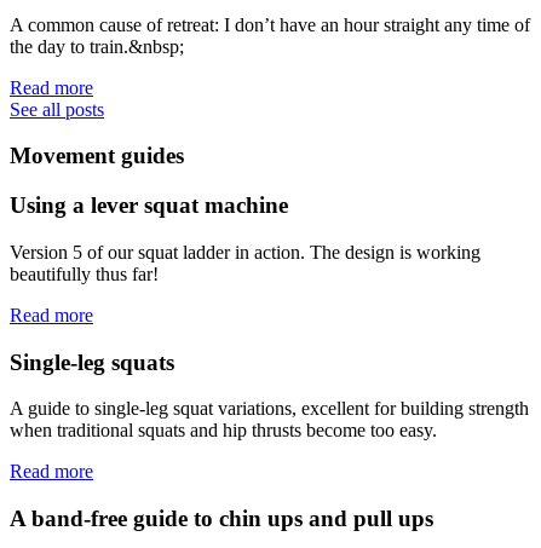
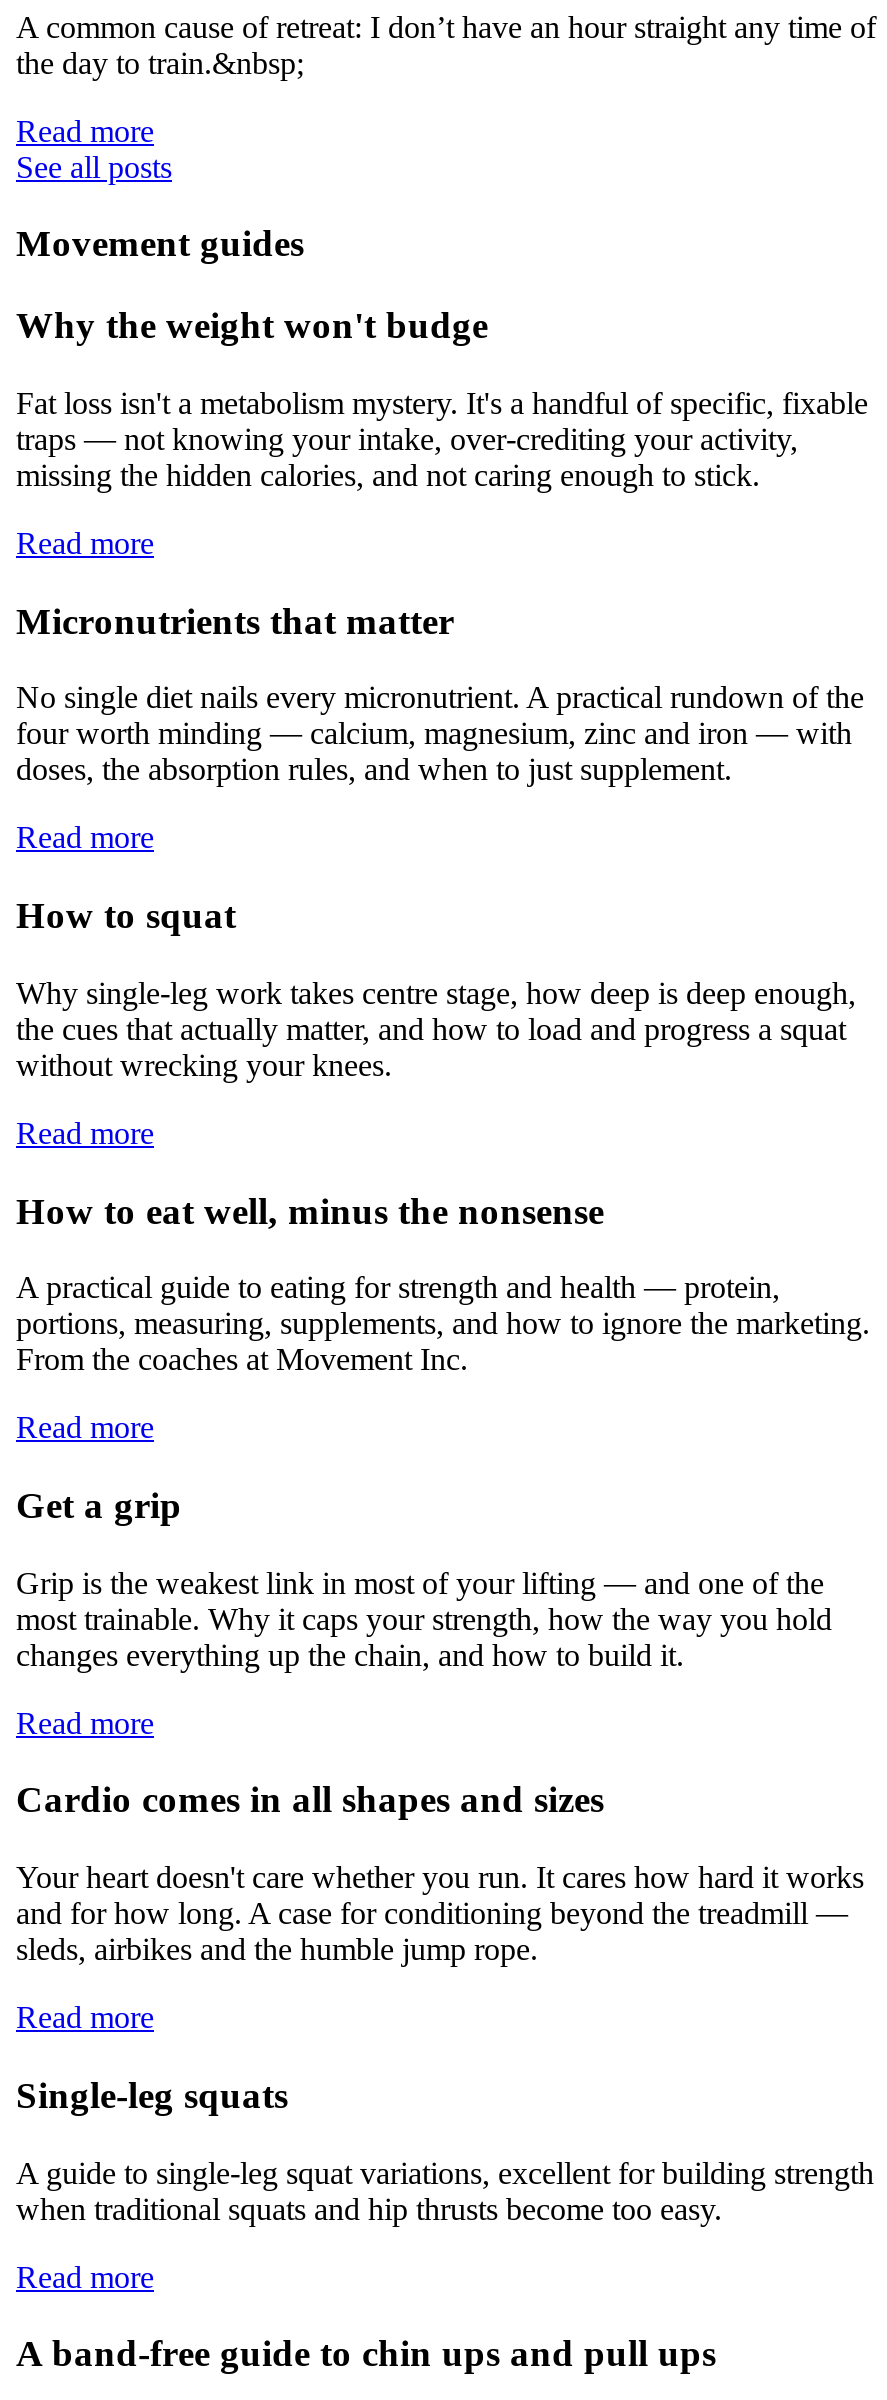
[10,193,480,284] Using a lever squat machine | Version 5 of our squat ladder in action. The design is working | beautifully thus far! -> [16,304,870,1966] Why the weight won't budge | Fat loss isn't a metabolism mystery. It's a handful of specific, fixable | traps — not knowing your intake, over-crediting your activity, | missing the hidden calories, and not caring enough to stick. | Read more | Micronutrients that matter | No single diet nails every micronutrient. A practical rundown of the | four worth minding — calcium, magnesium, zinc and iron — with | doses, the absorption rules, and when to just supplement. | Read more | How to squat | Why single-leg work takes centre stage, how deep is deep enough, | the cues that actually matter, and how to load and progress a squat | without wrecking your knees. | Read more | How to eat well, minus the nonsense | A practical guide to eating for strength and health — protein, | portions, measuring, supplements, and how to ignore the marketing. | From the coaches at Movement Inc. | Read more | Get a grip | Grip is the weakest link in most of your lifting — and one of the | most trainable. Why it caps your strength, how the way you hold | changes everything up the chain, and how to build it. | Read more | Cardio comes in all shapes and sizes | Your heart doesn't care whether you run. It cares how hard it works | and for how long. A case for conditioning beyond the treadmill — | sleds, airbikes and the humble jump rope.

